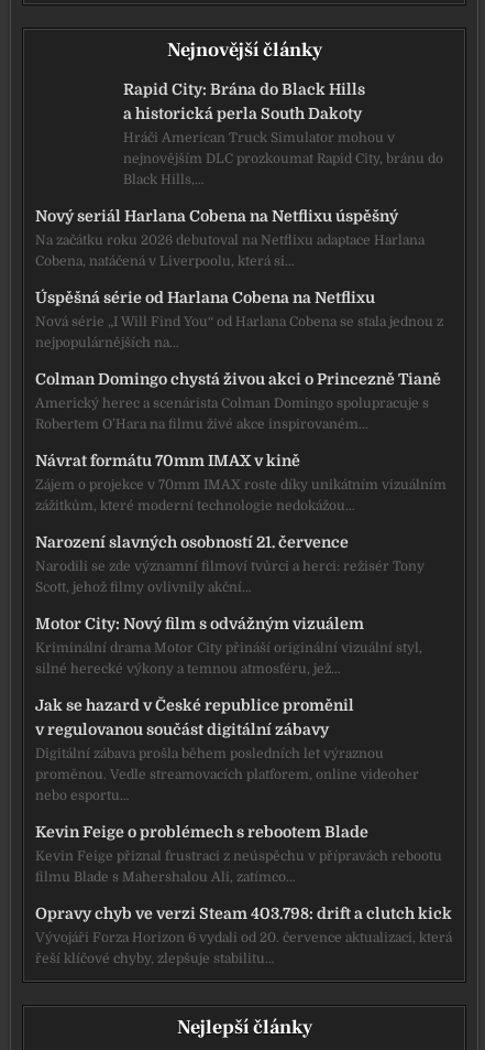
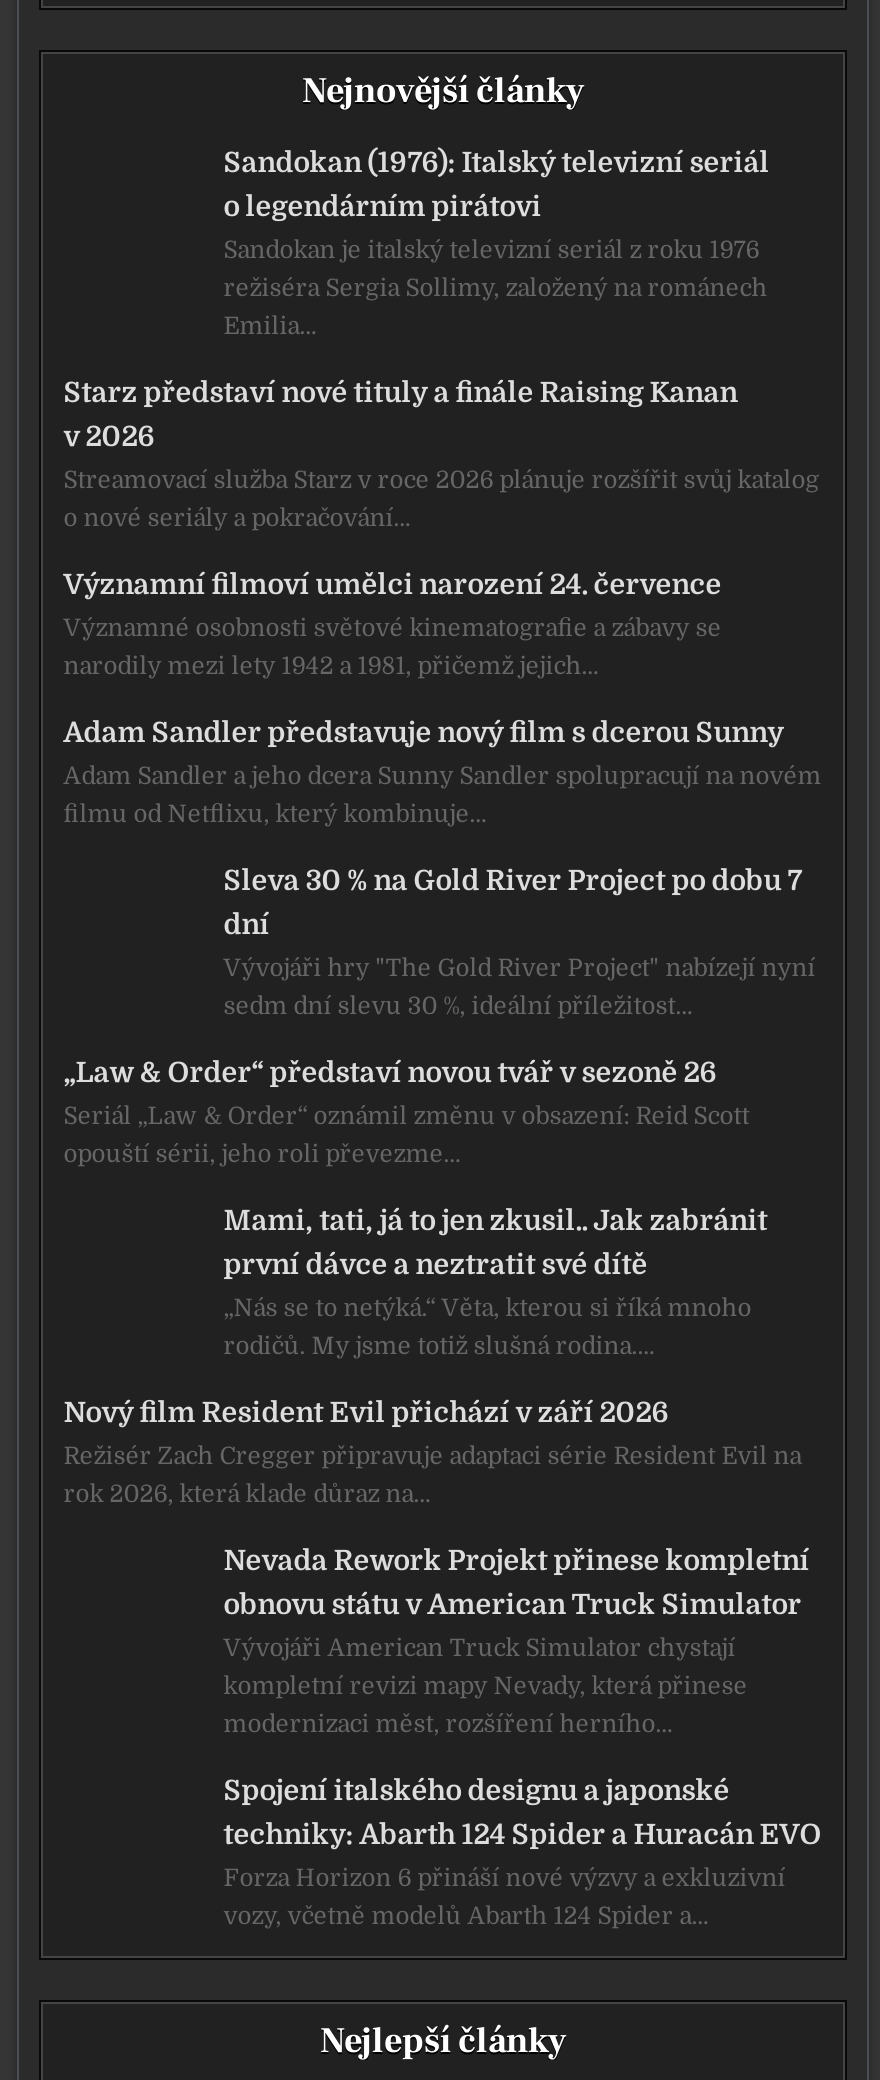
[123,80,443,187] Rapid City: Brána do Black Hills | a historická perla South Dakoty | Hráči American Truck Simulator mohou v | nejnovějším DLC prozkoumat Rapid City, bránu do | Black Hills,… -> [223,146,769,340] Sandokan (1976): Italský televizní seriál | o legendárním pirátovi | Sandokan je italský televizní seriál z roku 1976 | režiséra Sergia Sollimy, založený na románech | Emilia…
[35,207,425,269] Nový seriál Harlana Cobena na Netflixu úspěšný | Na začátku roku 2026 debutoval na Netflixu adaptace Harlana | Cobena, natáčená v Liverpoolu, která si… -> [63,376,819,532] Starz představí nové tituly a finále Raising Kanan | v 2026 | Streamovací služba Starz v roce 2026 plánuje rozšířit svůj katalog | o nové seriály a pokračování…
[35,289,443,350] Úspěšná série od Harlana Cobena na Netflixu | Nová série „I Will Find You“ od Harlana Cobena se stala jednou z | nejpopulárnějších na… -> [63,568,721,680] Významní filmoví umělci narození 24. července | Významné osobnosti světové kinematografie a zábavy se | narodily mezi lety 1942 a 1981, přičemž jejich…
[35,370,441,432] Colman Domingo chystá živou akci o Princezně Tianě | Americký herec a scenárista Colman Domingo spolupracuje s | Robertem O’Hara na filmu živé akce inspirovaném… -> [63,716,821,828] Adam Sandler představuje nový film s dcerou Sunny | Adam Sandler a jeho dcera Sunny Sandler spolupracují na novém | filmu od Netflixu, který kombinuje…
[35,452,447,513] Návrat formátu 70mm IMAX v kině | Zájem o projekce v 70mm IMAX roste díky unikátním vizuálním | zážitkům, které moderní technologie nedokážou… -> [223,864,815,1020] Sleva 30 % na Gold River Project po dobu 7 | dní | Vývojáři hry "The Gold River Project" nabízejí nyní | sedm dní slevu 30 %, ideální příležitost…
[35,533,425,595] Narození slavných osobností 21. července | Narodili se zde významní filmoví tvůrci a herci: režisér Tony | Scott, jehož filmy ovlivnily akční… -> [63,1056,749,1168] „Law & Order“ představí novou tvář v sezoně 26 | Seriál „Law & Order“ oznámil změnu v obsazení: Reid Scott | opouští sérii, jeho roli převezme…
[35,615,423,676] Motor City: Nový film s odvážným vizuálem | Kriminální drama Motor City přináší originální vizuální styl, | silné herecké výkony a temnou atmosféru, jež… -> [223,1204,767,1360] Mami, tati, já to jen zkusil.. Jak zabránit | první dávce a neztratit své dítě | „Nás se to netýká.“ Věta, kterou si říká mnoho | rodičů. My jsme totiž slušná rodina.…
[35,696,419,803] Jak se hazard v České republice proměnil | v regulovanou součást digitální zábavy | Digitální zábava prošla během posledních let výraznou | proměnou. Vedle streamovacích platforem, online videoher | nebo esportu… -> [63,1396,801,1508] Nový film Resident Evil přichází v září 2026 | Režisér Zach Cregger připravuje adaptaci série Resident Evil na | rok 2026, která klade důraz na…
[35,823,442,885] Kevin Feige o problémech s rebootem Blade | Kevin Feige přiznal frustraci z neúspěchu v přípravách rebootu | filmu Blade s Mahershalou Ali, zatímco… -> [223,1544,809,1738] Nevada Rework Projekt přinese kompletní | obnovu státu v American Truck Simulator | Vývojáři American Truck Simulator chystají | kompletní revizi mapy Nevady, která přinese | modernizaci měst, rozšíření herního…
[35,905,452,966] Opravy chyb ve verzi Steam 403.798: drift a clutch kick | Vývojáři Forza Horizon 6 vydali od 20. července aktualizaci, která | řeší klíčové chyby, zlepšuje stabilitu… -> [223,1774,821,1930] Spojení italského designu a japonské | techniky: Abarth 124 Spider a Huracán EVO | Forza Horizon 6 přináší nové výzvy a exkluzivní | vozy, včetně modelů Abarth 124 Spider a…

